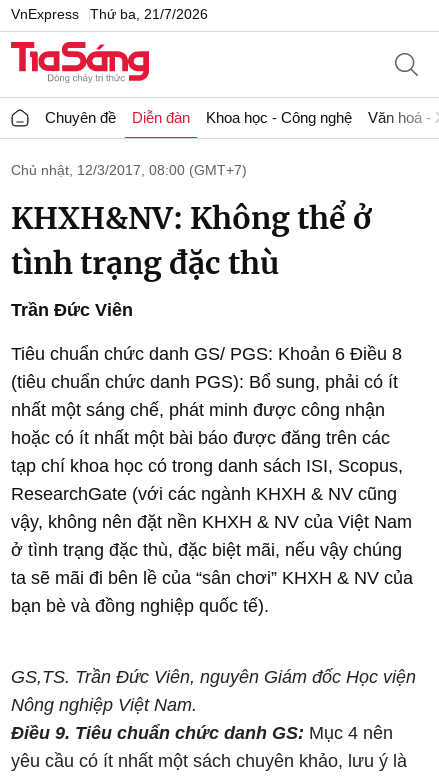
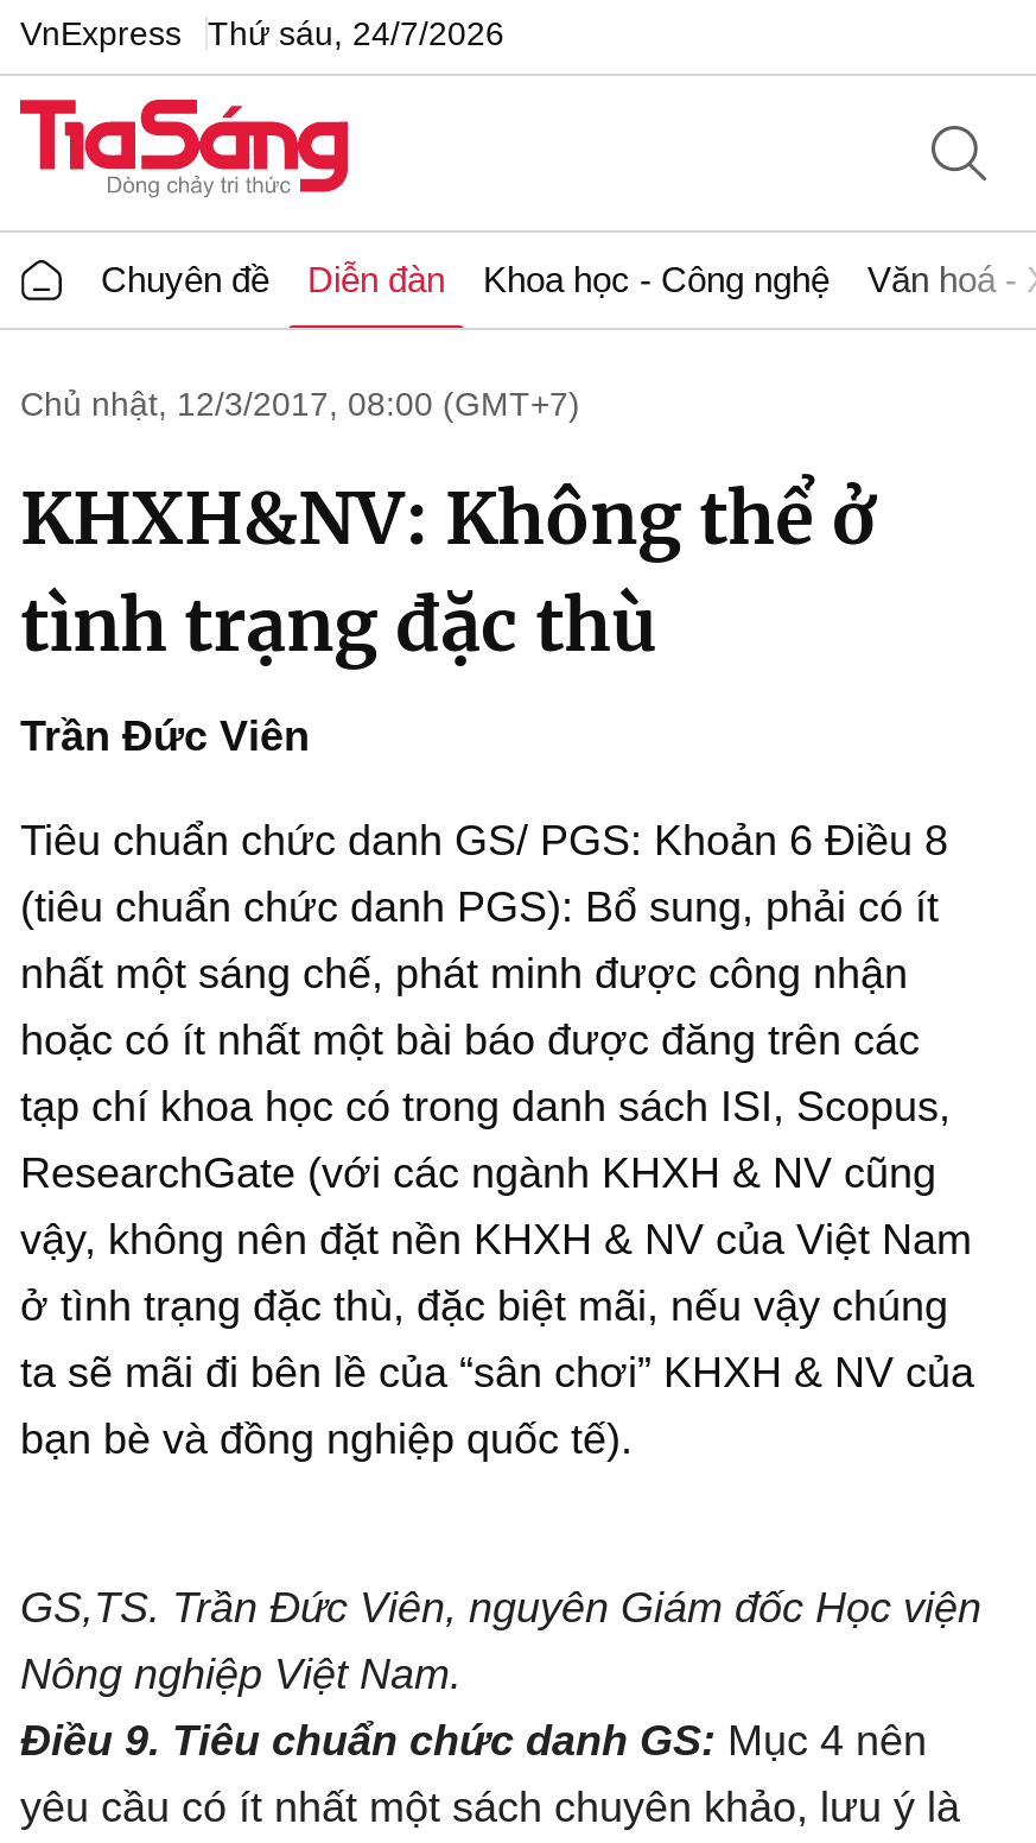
[11,5,208,21] VnExpress Thứ ba, 21/7/2026 -> [20,13,504,51] VnExpress Thứ sáu, 24/7/2026

